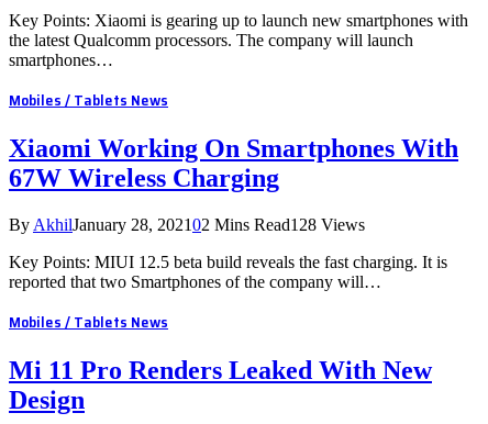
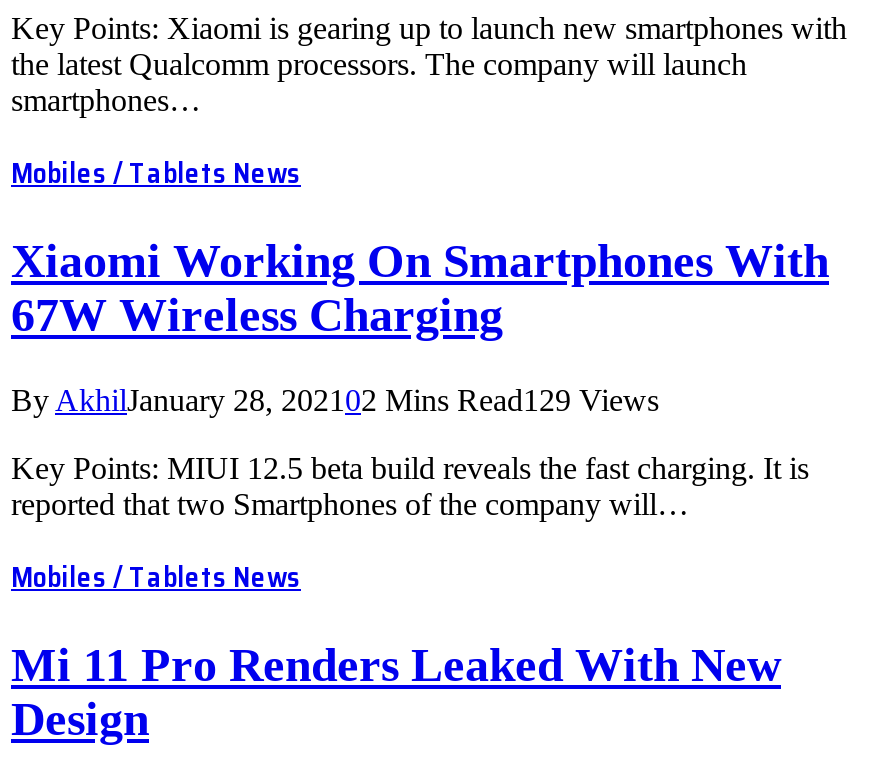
[9,215,365,234] By AkhilJanuary 28, 2021 02 Mins Read128 Views -> [11,383,659,417] By AkhilJanuary 28, 2021 02 Mins Read129 Views

